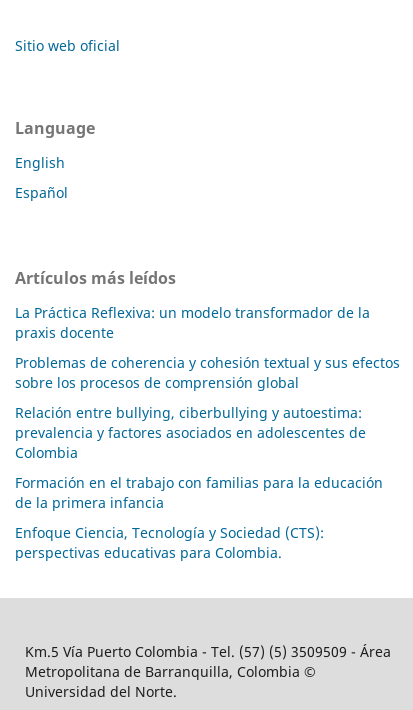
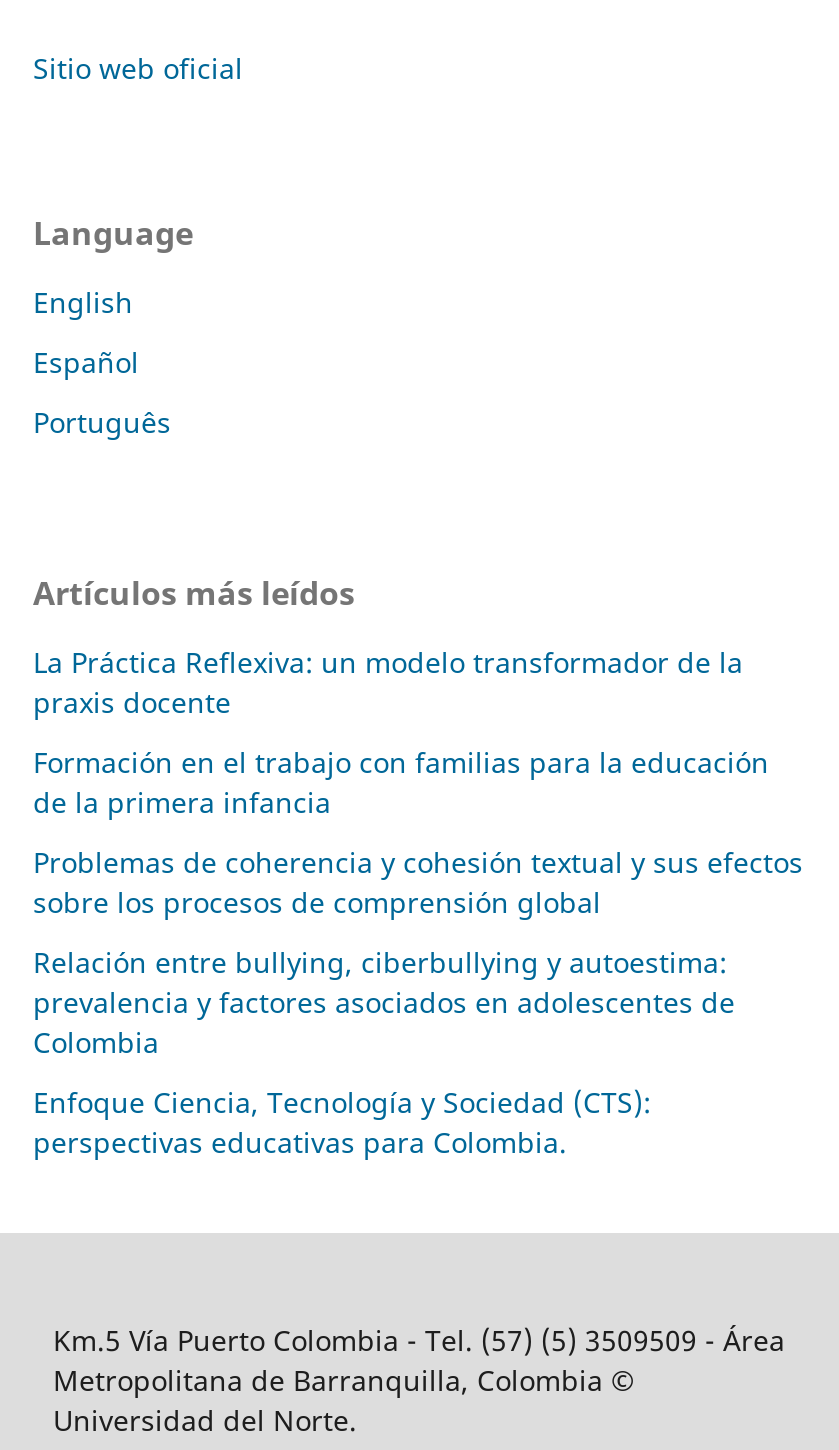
none -> [33,403,171,441] Português
moved [15,353,400,462] -> [33,843,803,1061]: Problemas de coherencia y cohesión textual y sus efectos | sobre los procesos de comprensión global | Relación entre bullying, ciberbullying y autoestima: | prevalencia y factores asociados en adolescentes de | Colombia
moved [15,473,383,512] -> [33,743,769,821]: Formación en el trabajo con familias para la educación | de la primera infancia

